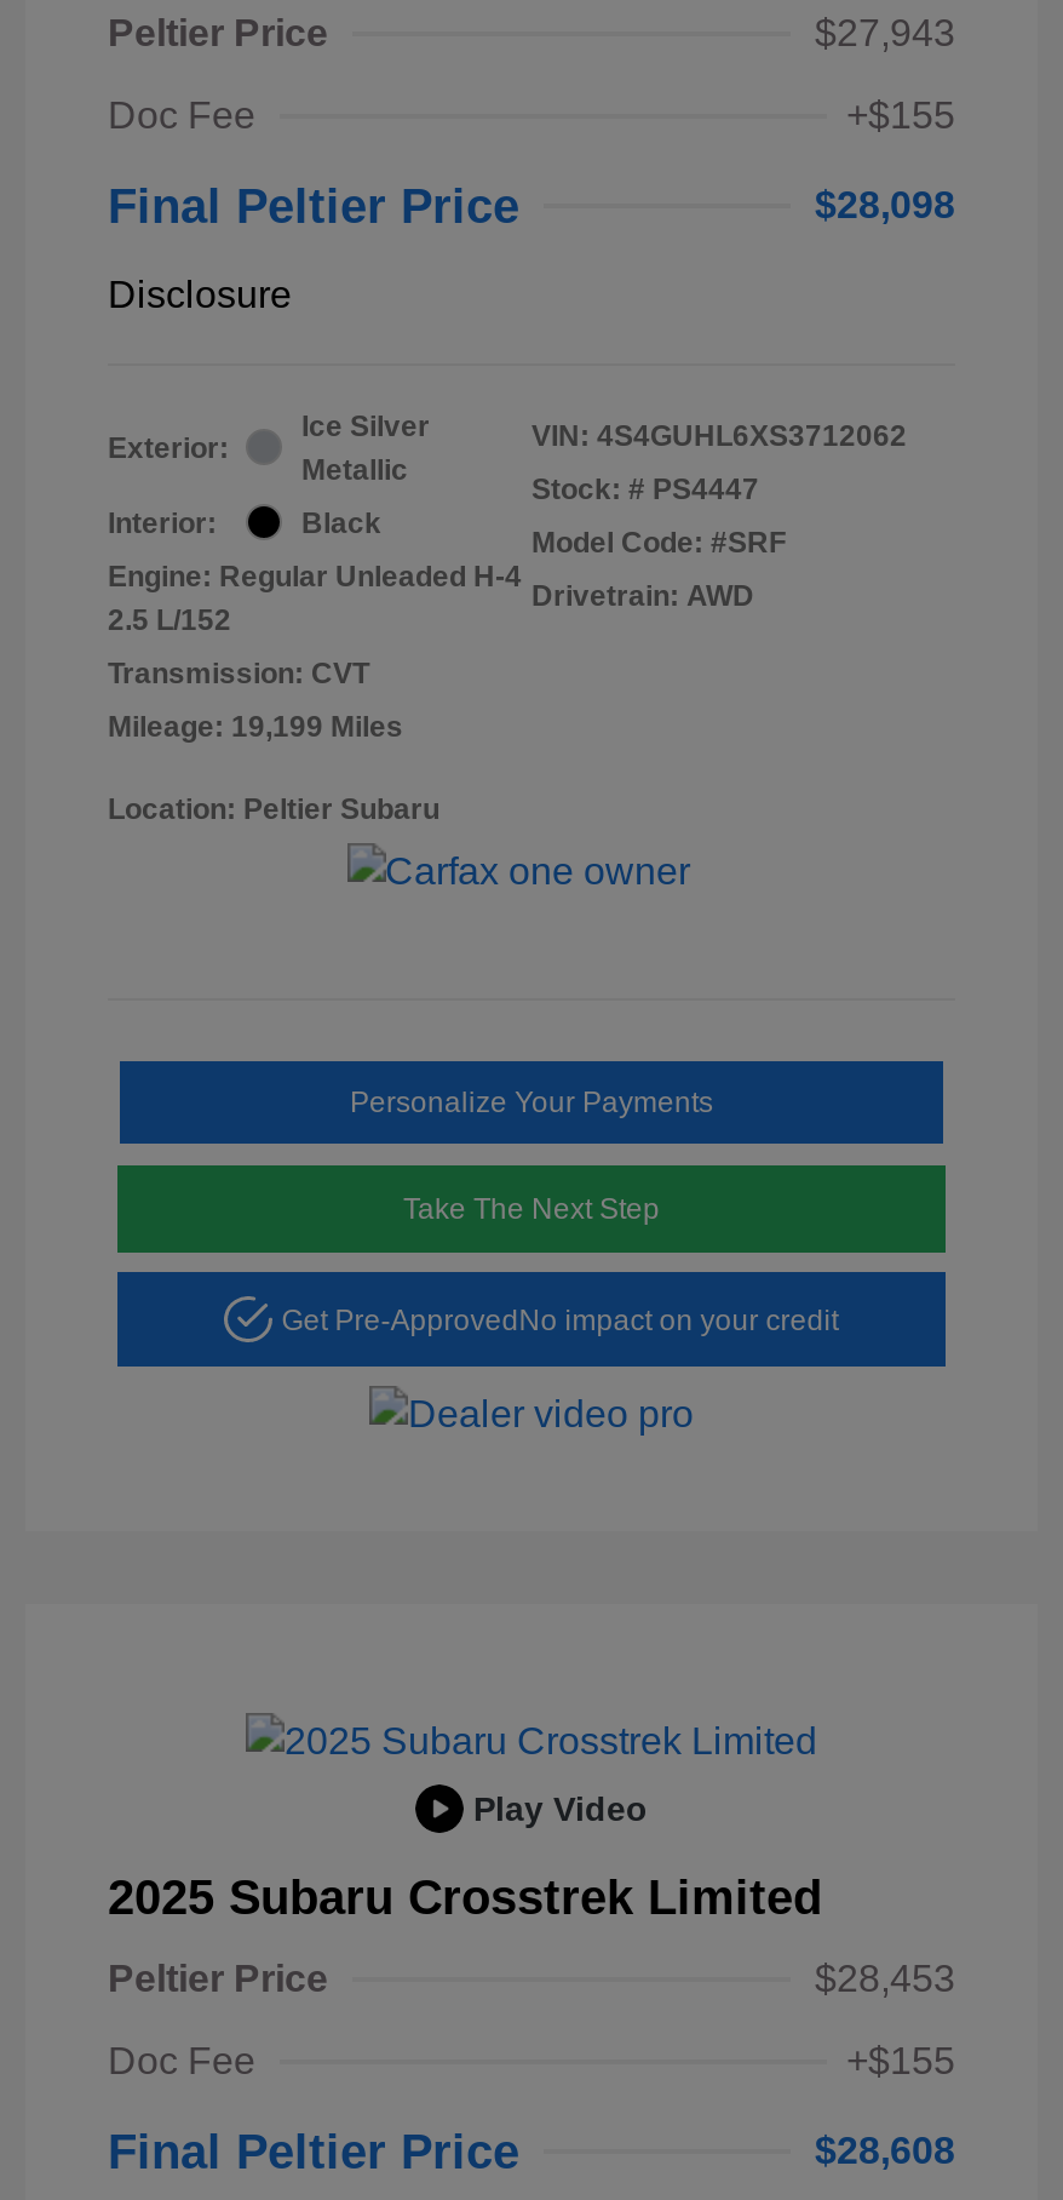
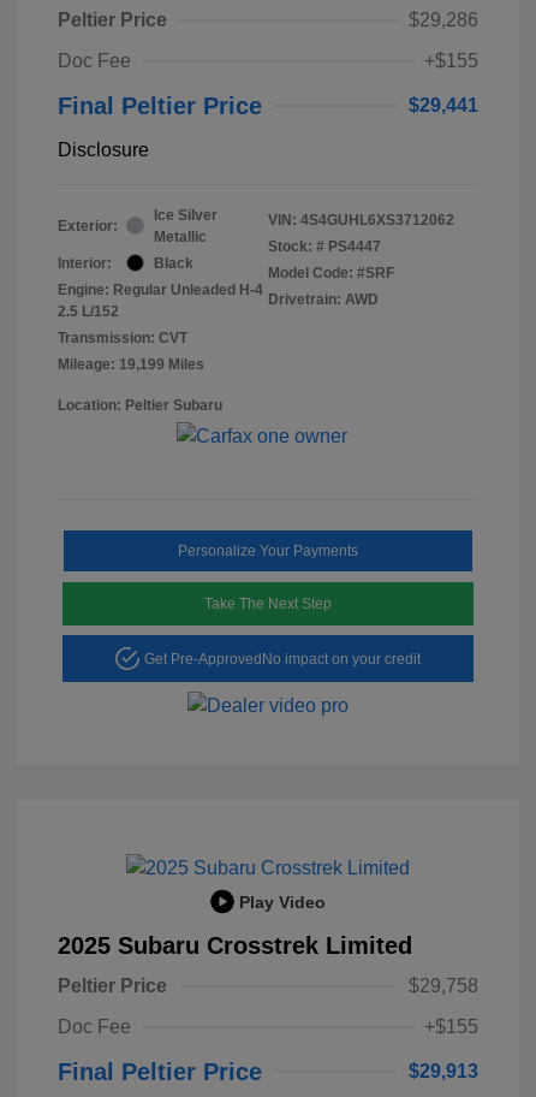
[815,12,955,53] $27,943 -> [409,10,478,30] $29,286
[815,184,955,225] $28,098 -> [409,95,478,115] $29,441
[815,1958,955,1999] $28,453 -> [409,976,478,996] $29,758
[815,2130,955,2171] $28,608 -> [409,1061,478,1082] $29,913

